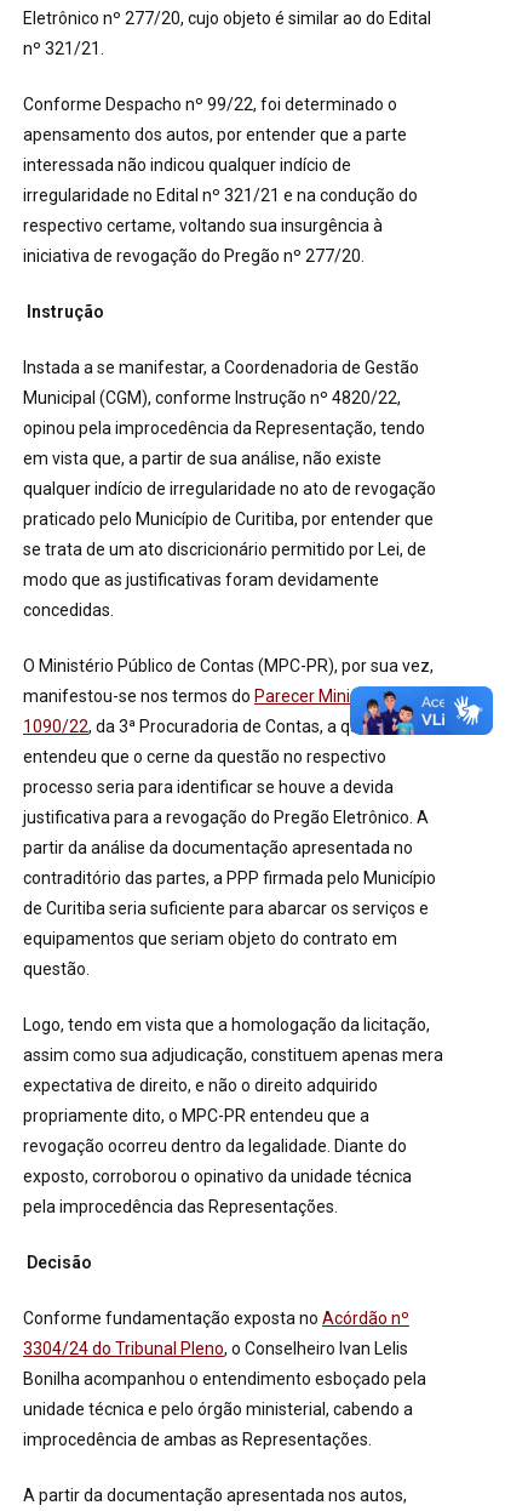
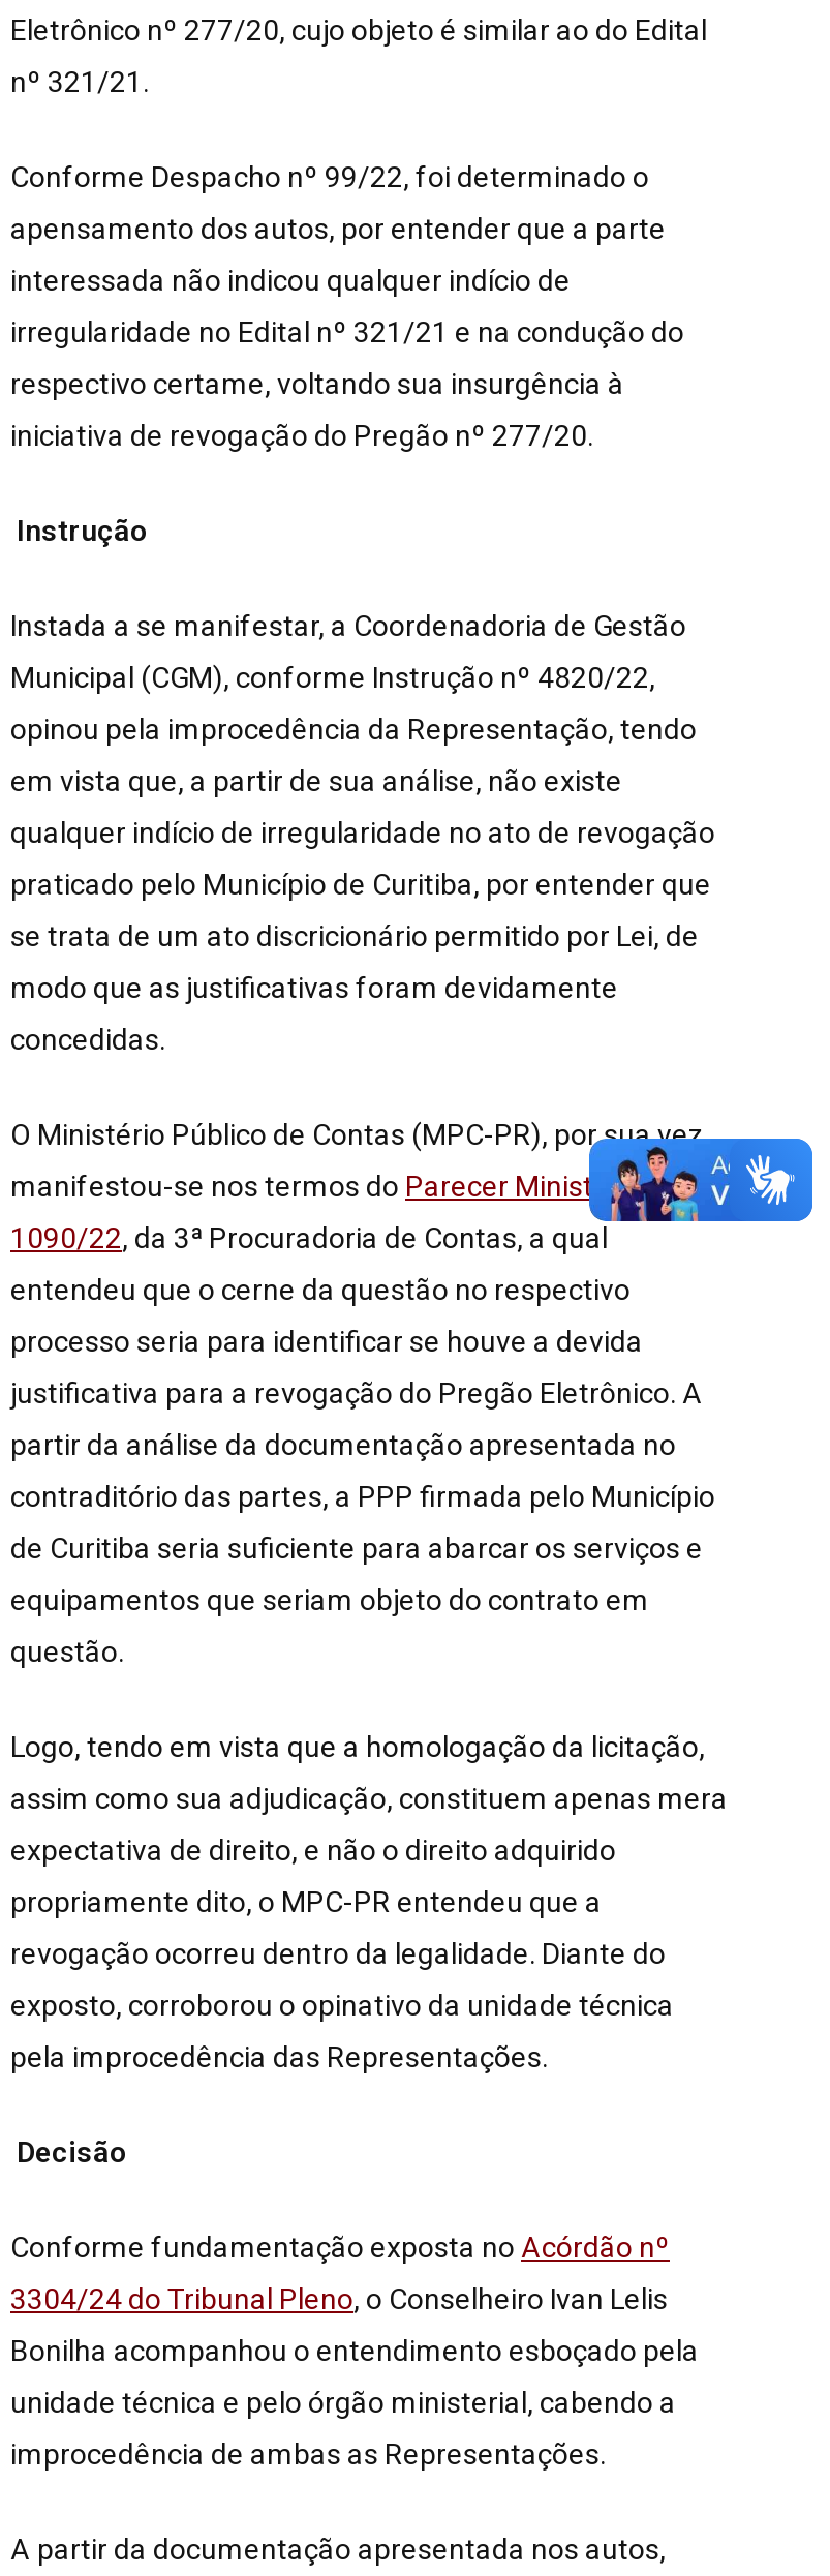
[349,668,494,736] [image] -> [568,1137,814,1252] [image]

